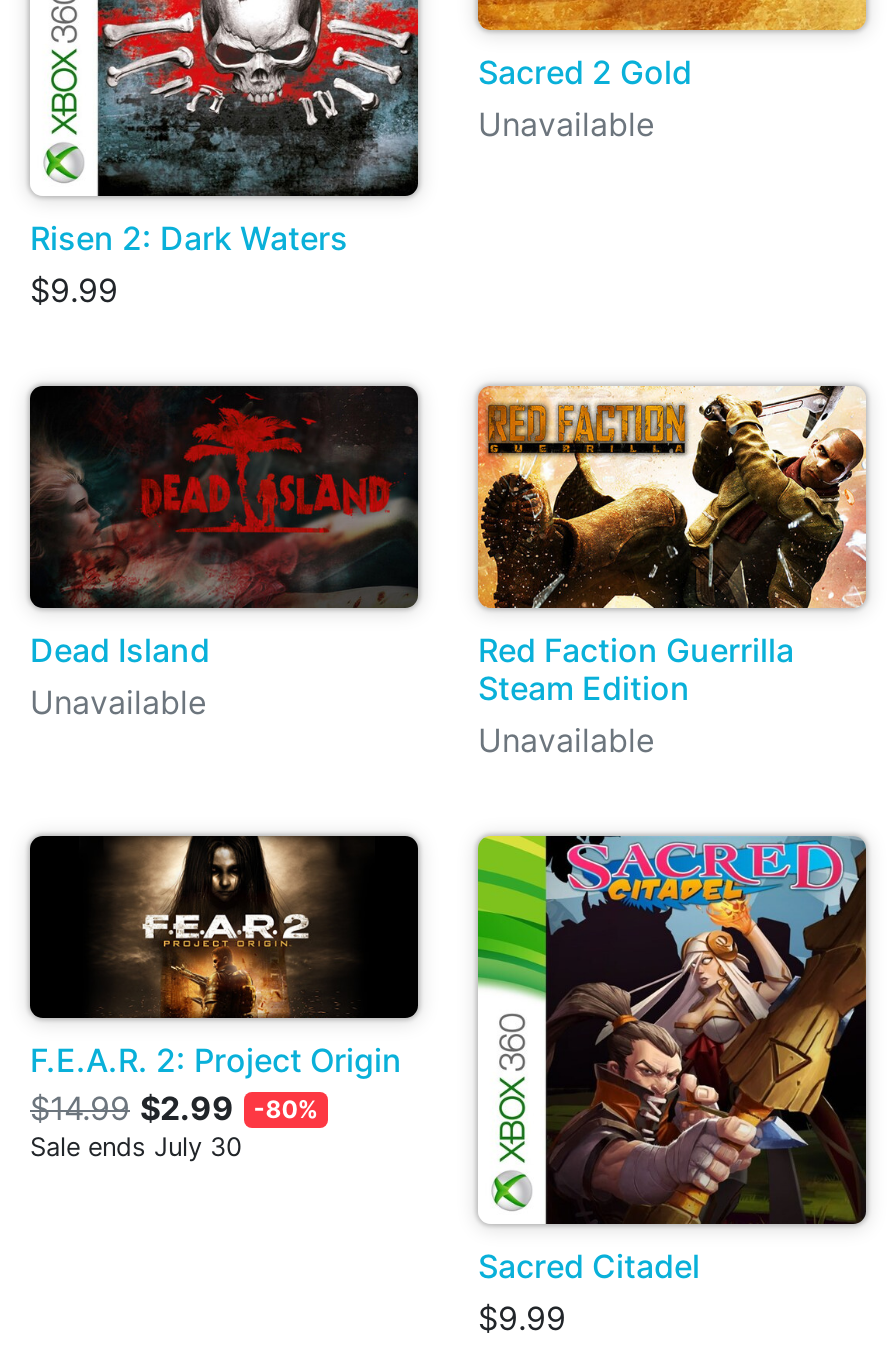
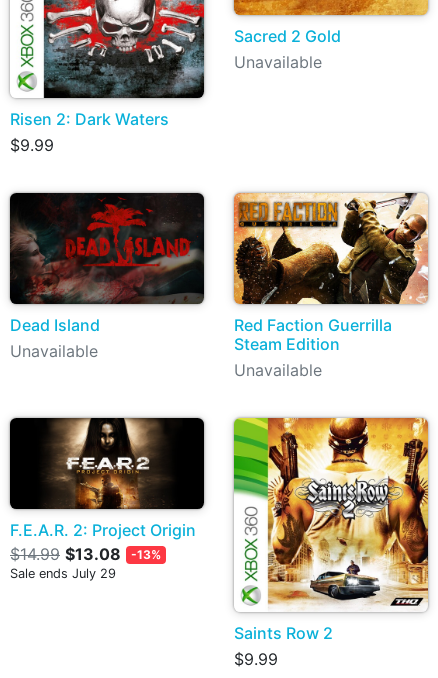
[478,834,868,1286] [image] | Sacred Citadel -> [234,417,429,643] [image] | Saints Row 2
[30,1088,318,1162] $14.99 $2.99 | -80% | Sale ends July 30 -> [10,544,161,581] $14.99 $13.08 | -13% | Sale ends July 29

